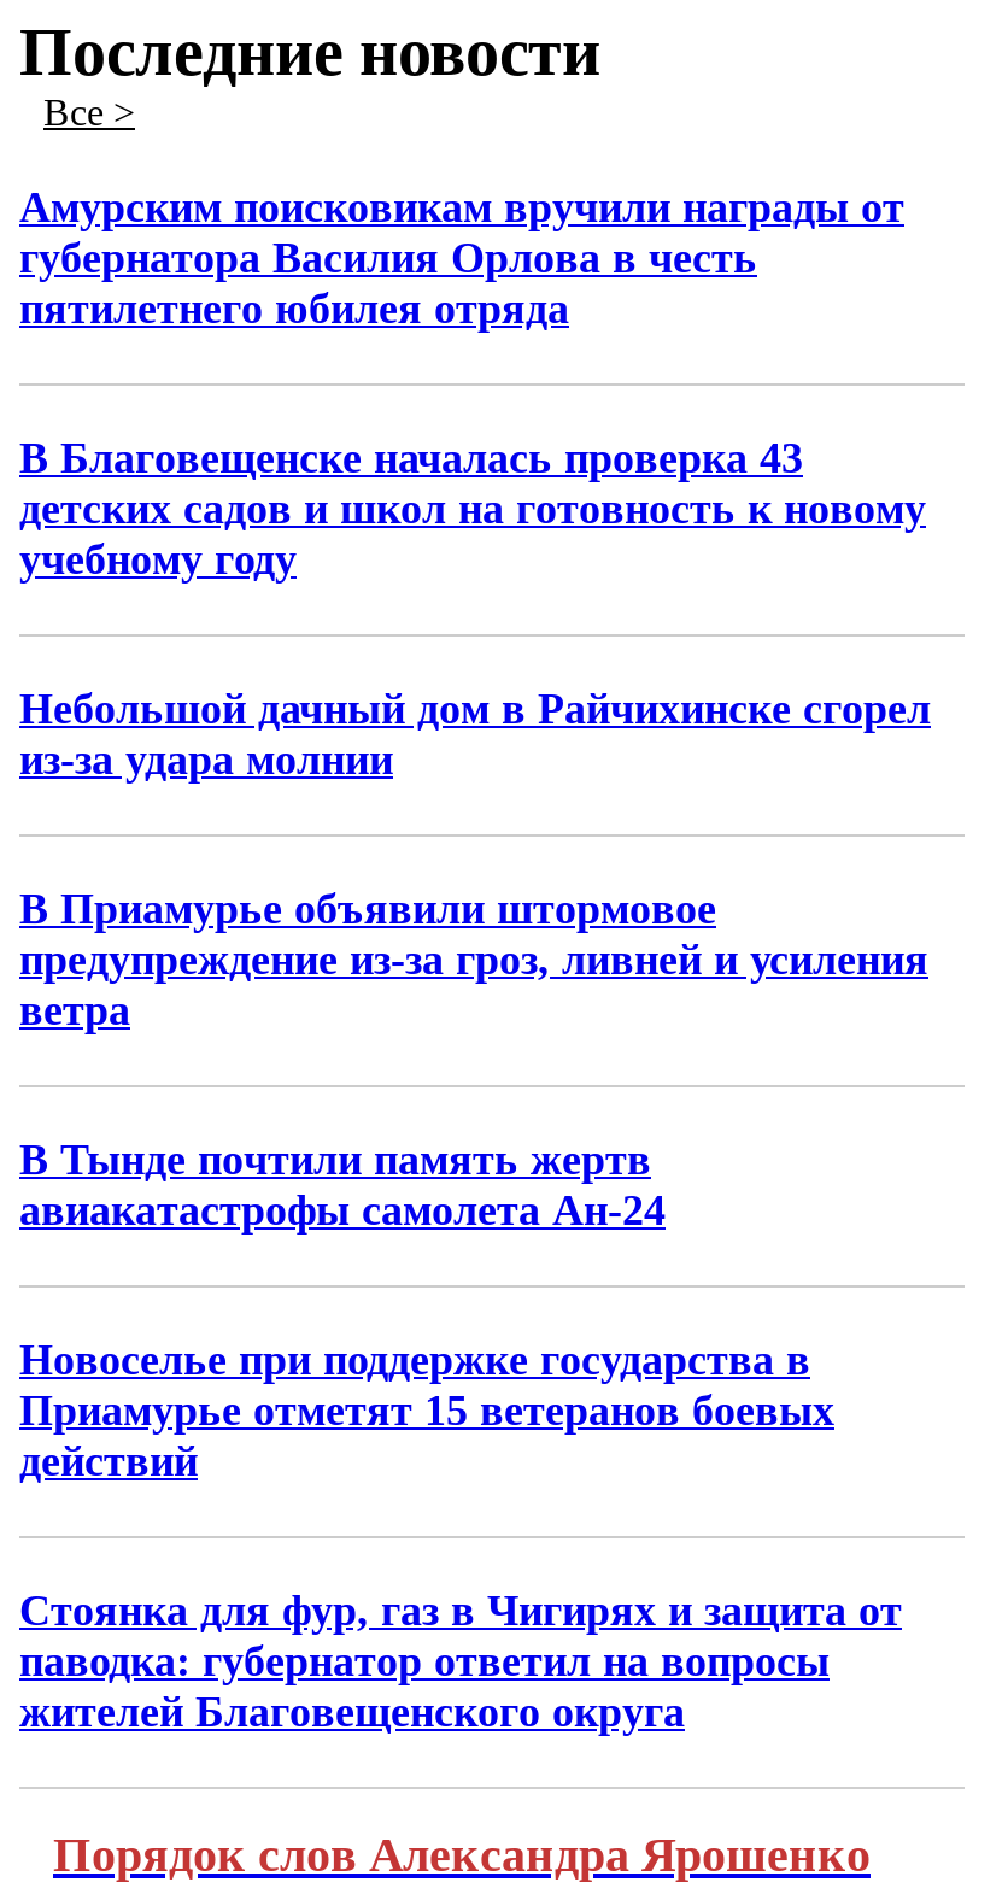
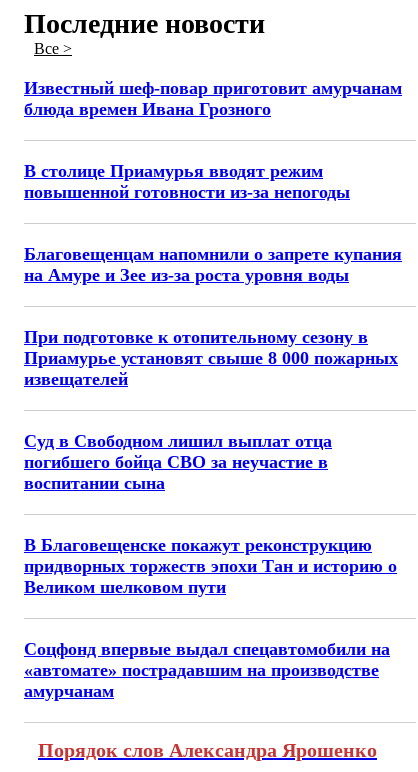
[19,184,904,333] Амурским поисковикам вручили награды от | губернатора Василия Орлова в честь | пятилетнего юбилея отряда -> [24,78,402,119] Известный шеф-повар приготовит амурчанам | блюда времен Ивана Грозного
[19,435,926,584] В Благовещенске началась проверка 43 | детских садов и школ на готовность к новому | учебному году -> [24,161,350,202] В столице Приамурья вводят режим | повышенной готовности из-за непогоды
[19,686,931,784] Небольшой дачный дом в Райчихинске сгорел | из-за удара молнии -> [24,244,402,285] Благовещенцам напомнили о запрете купания | на Амуре и Зее из-за роста уровня воды
[19,886,928,1035] В Приамурье объявили штормовое | предупреждение из-за гроз, ливней и усиления | ветра -> [24,327,398,389] При подготовке к отопительному сезону в | Приамурье установят свыше 8 000 пожарных | извещателей
[19,1136,666,1235] В Тынде почтили память жертв | авиакатастрофы самолета Ан-24 -> [24,431,332,493] Суд в Свободном лишил выплат отца | погибшего бойца СВО за неучастие в | воспитании сына
[19,1337,834,1486] Новоселье при поддержке государства в | Приамурье отметят 15 ветеранов боевых | действий -> [24,535,397,597] В Благовещенске покажут реконструкцию | придворных торжеств эпохи Тан и историю о | Великом шелковом пути
[19,1587,902,1737] Стоянка для фур, газ в Чигирях и защита от | паводка: губернатор ответил на вопросы | жителей Благовещенского округа -> [24,639,390,701] Соцфонд впервые выдал спецавтомобили на | «автомате» пострадавшим на производстве | амурчанам

